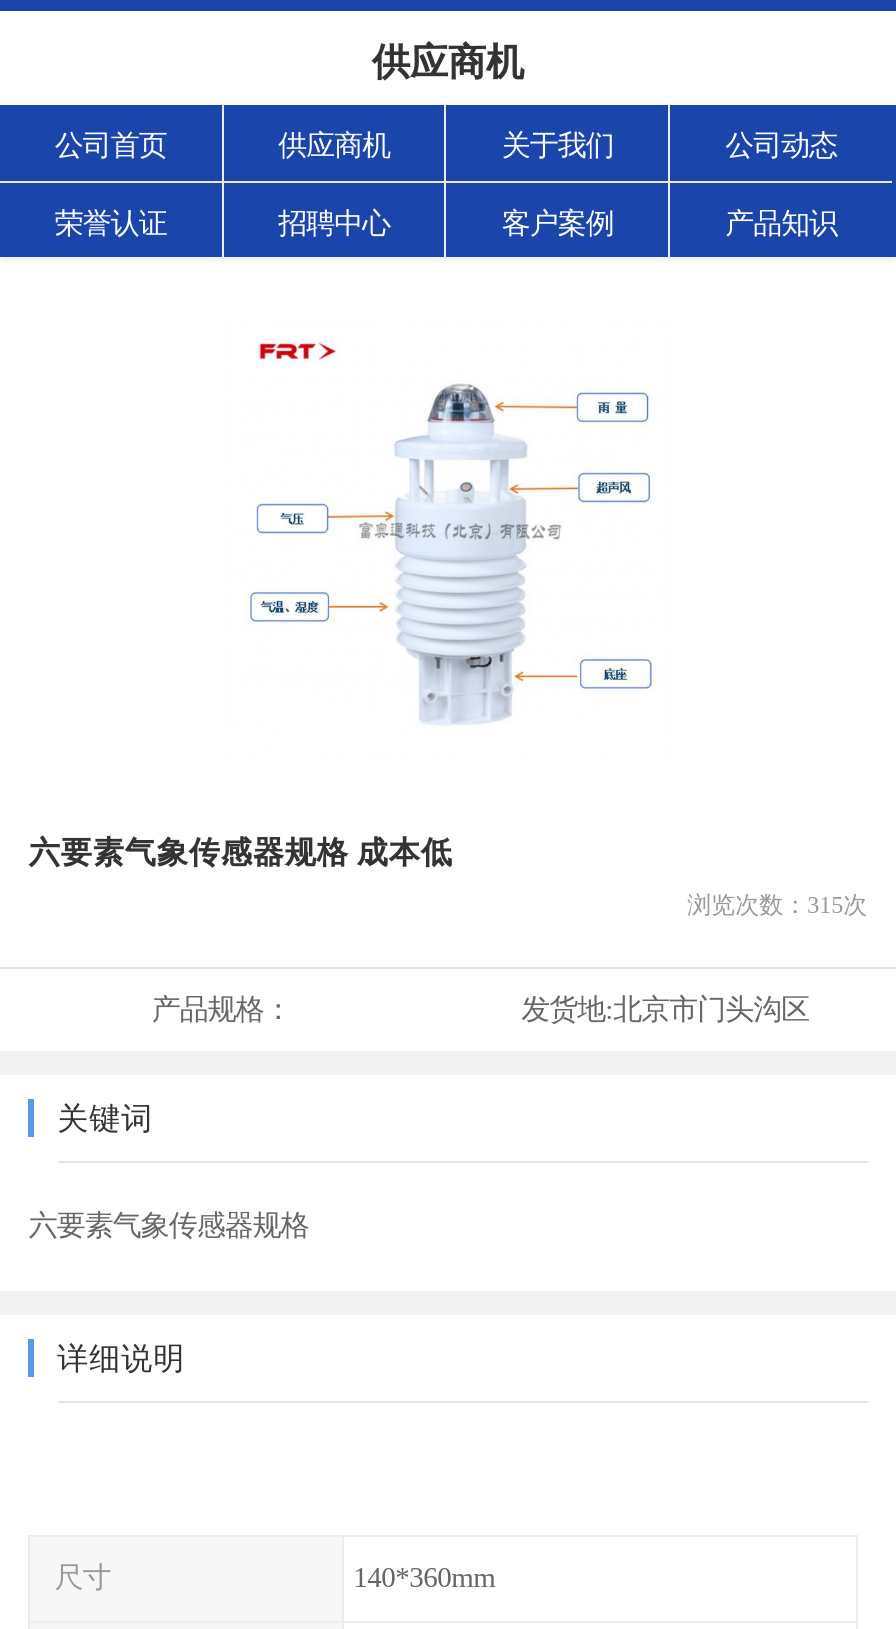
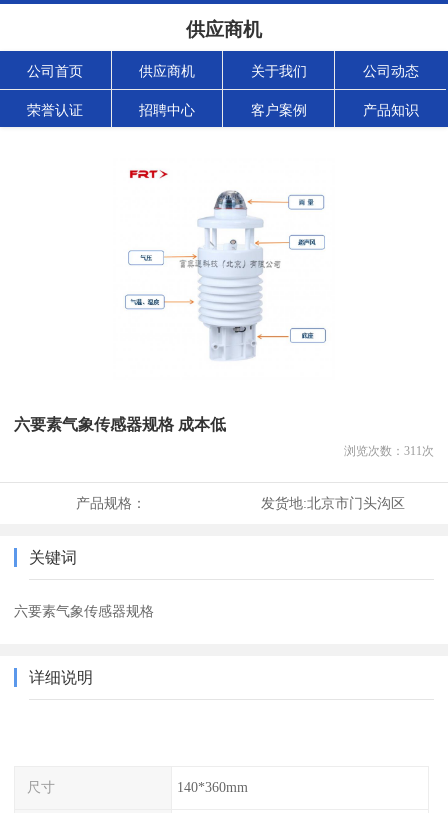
[687,891,867,919] 浏览次数：315次 -> [344,444,434,458] 浏览次数：311次

